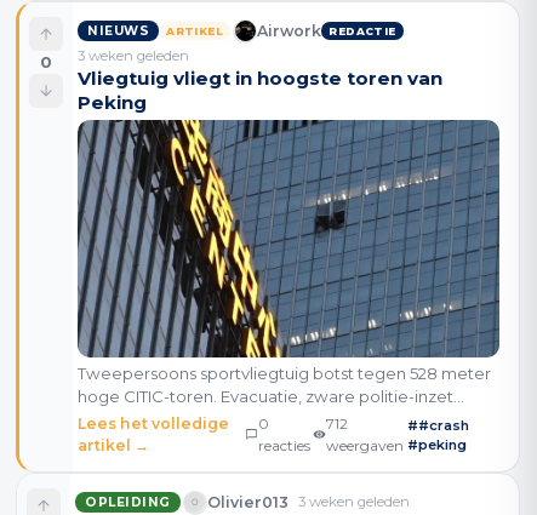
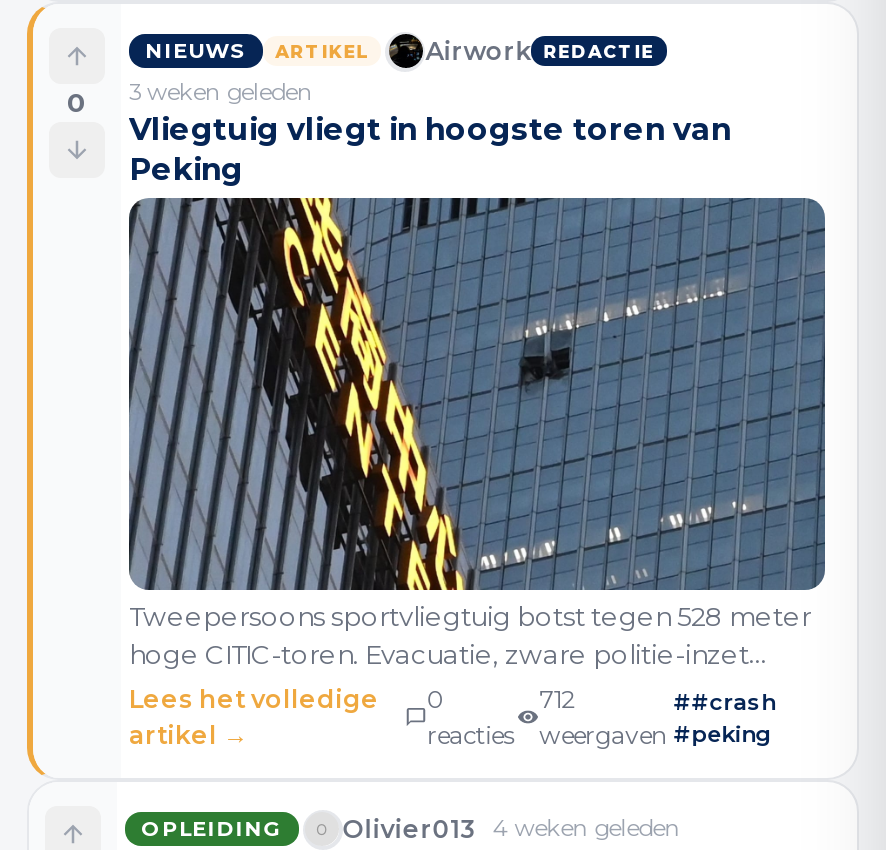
[207,493,409,511] Olivier013 3 weken geleden -> [342,813,680,843] Olivier013 4 weken geleden

